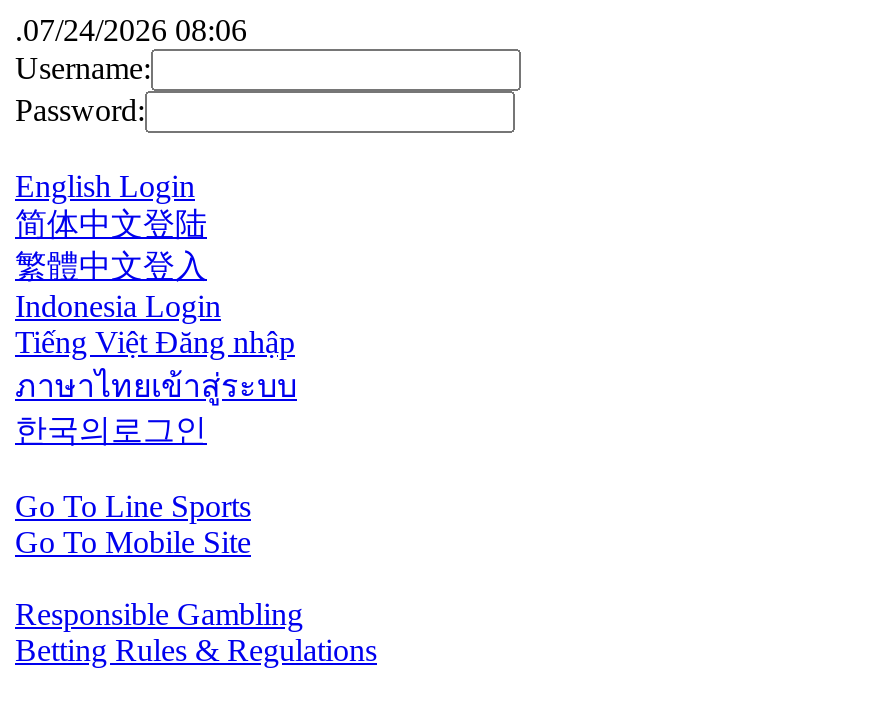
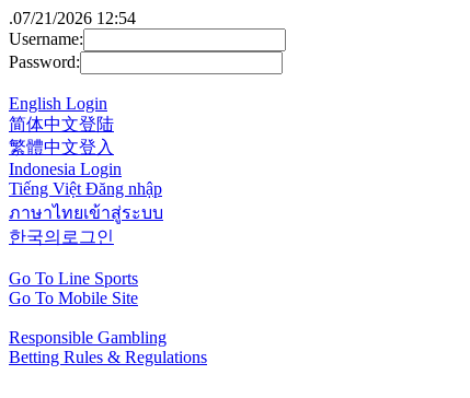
[15,13,247,47] .07/24/2026 08:06 -> [9,9,136,27] .07/21/2026 12:54

